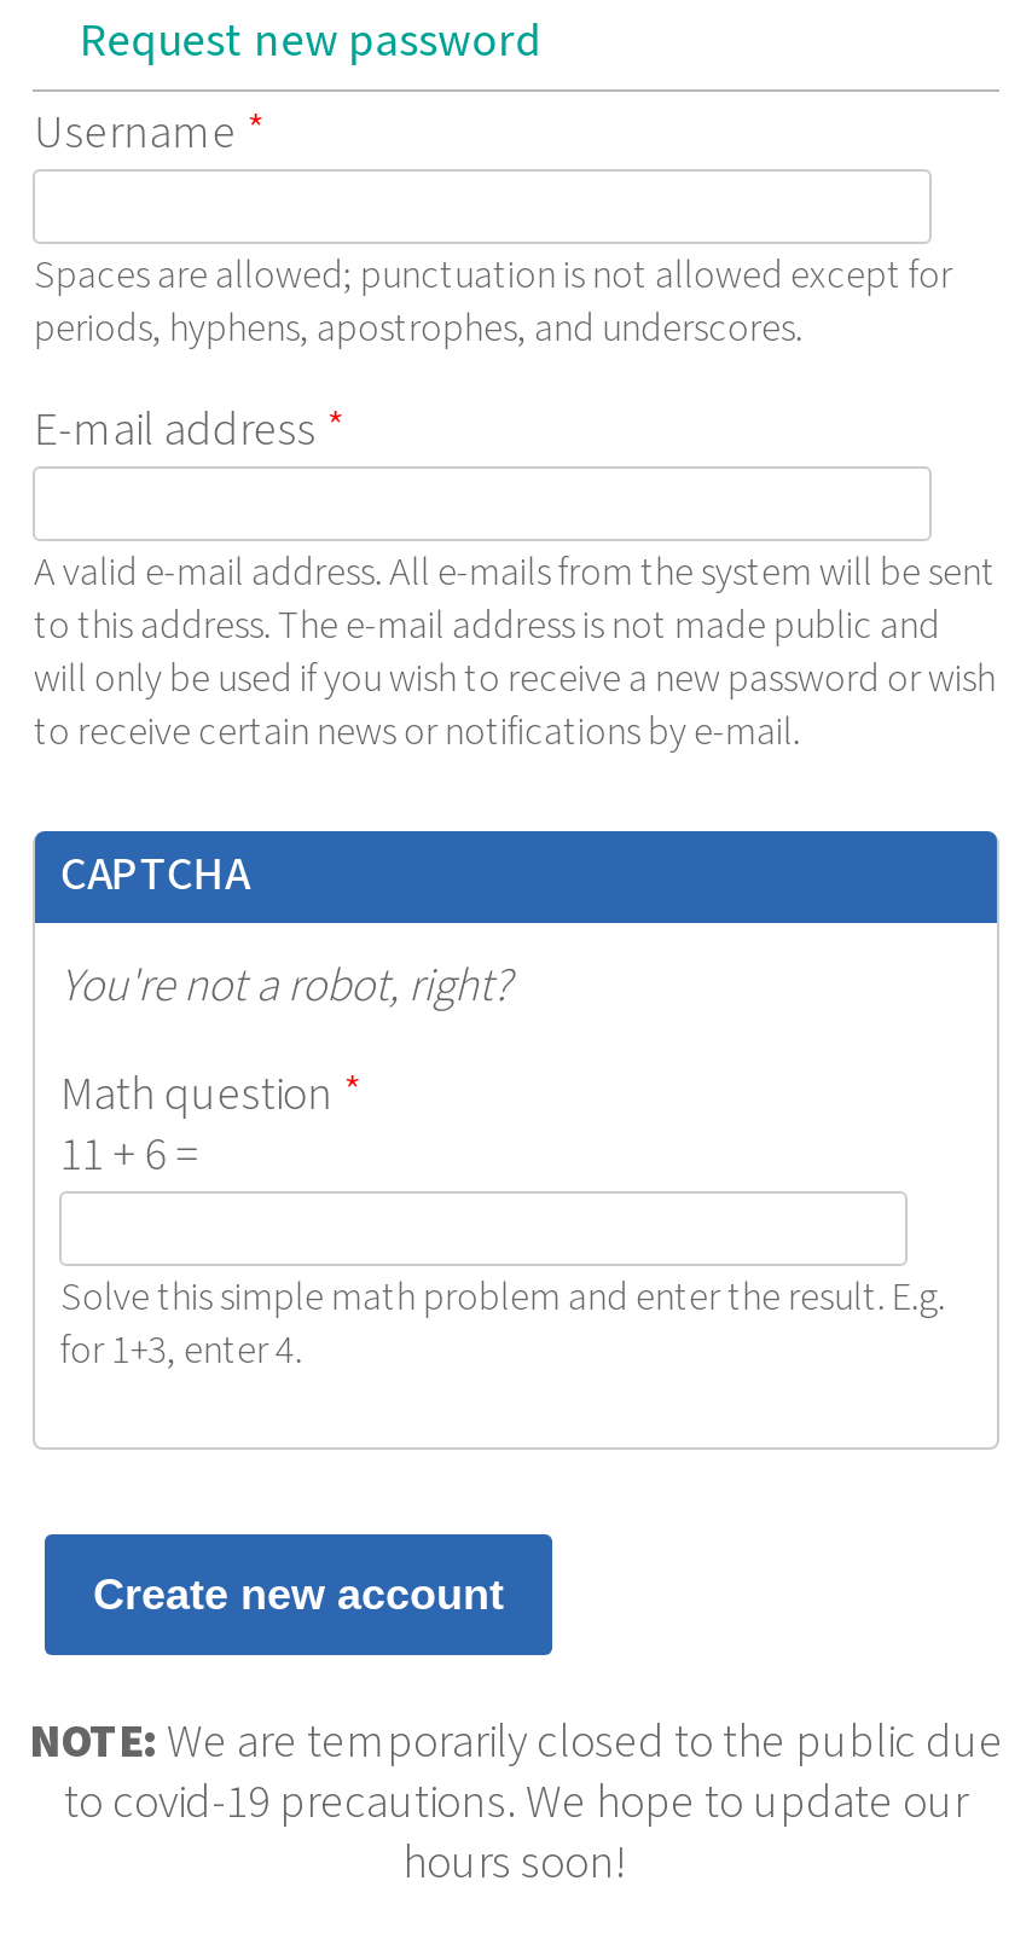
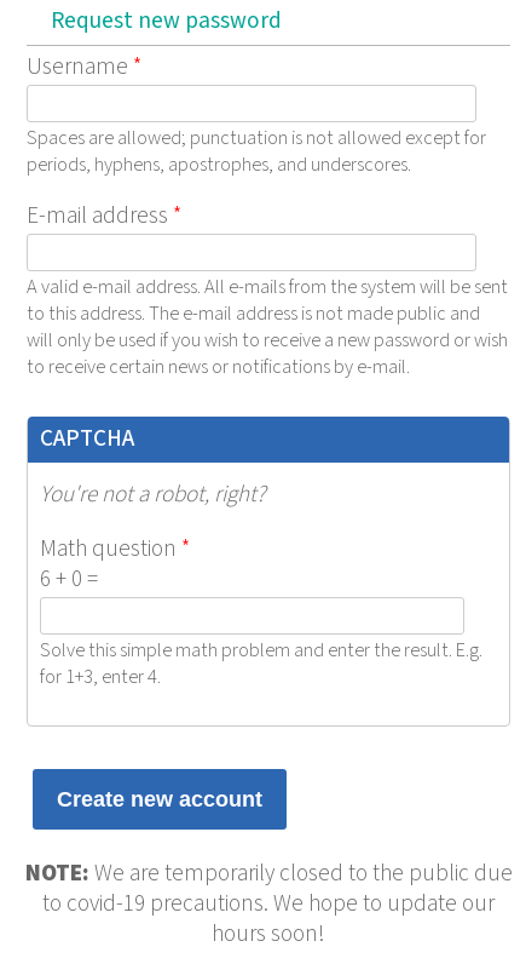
[60,1126,198,1187] 11 + 6 = -> [40,564,98,595] 6 + 0 =

